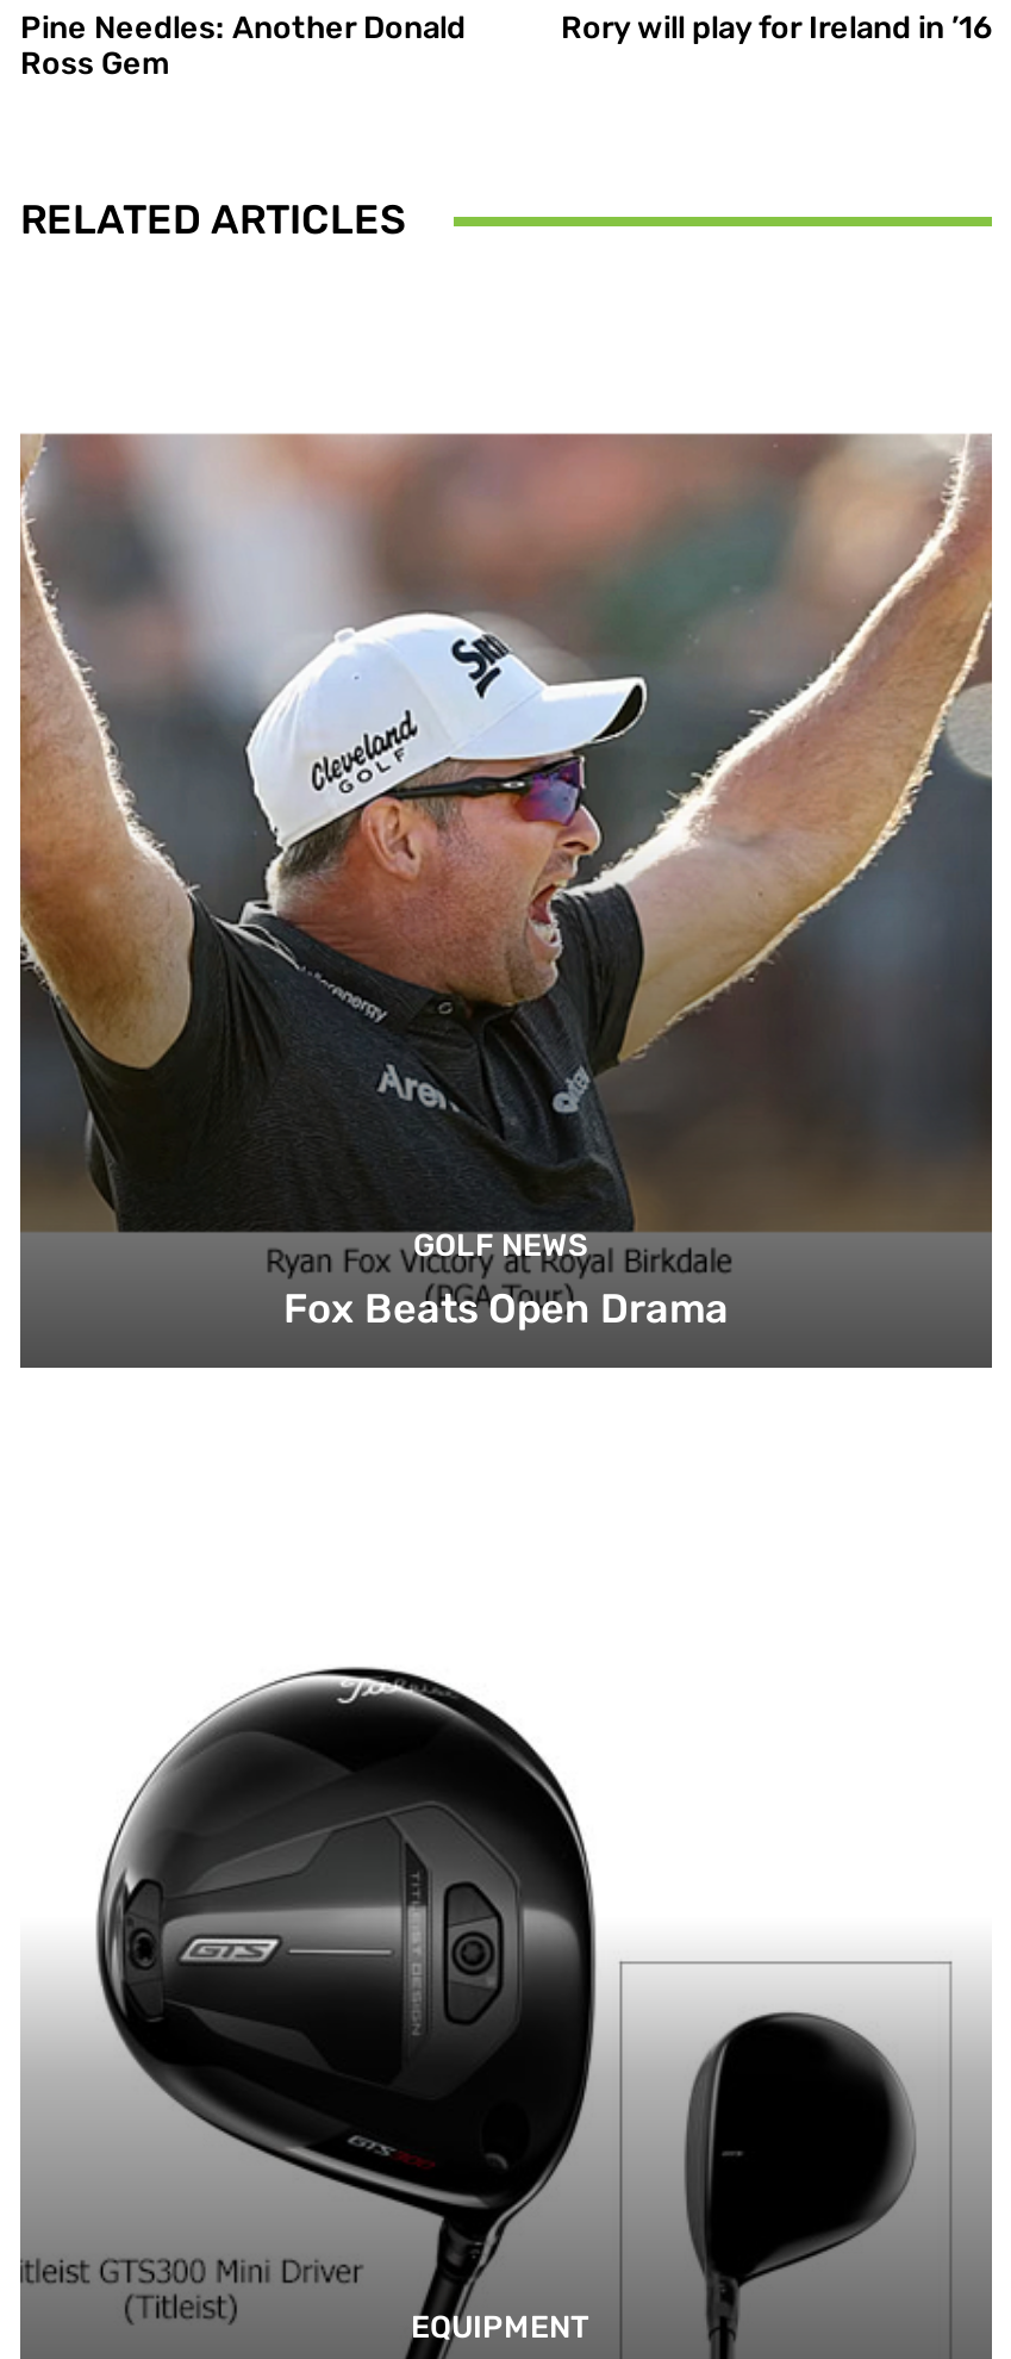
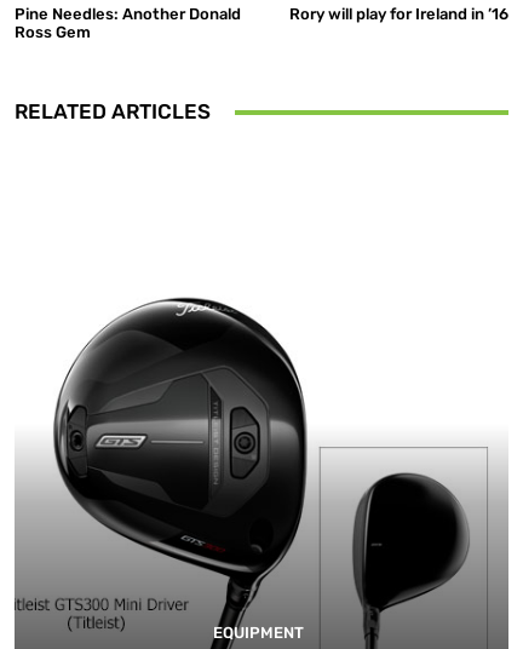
[18,431,994,1332] [image] | GOLF NEWS | Fox Beats Open Drama -> none

